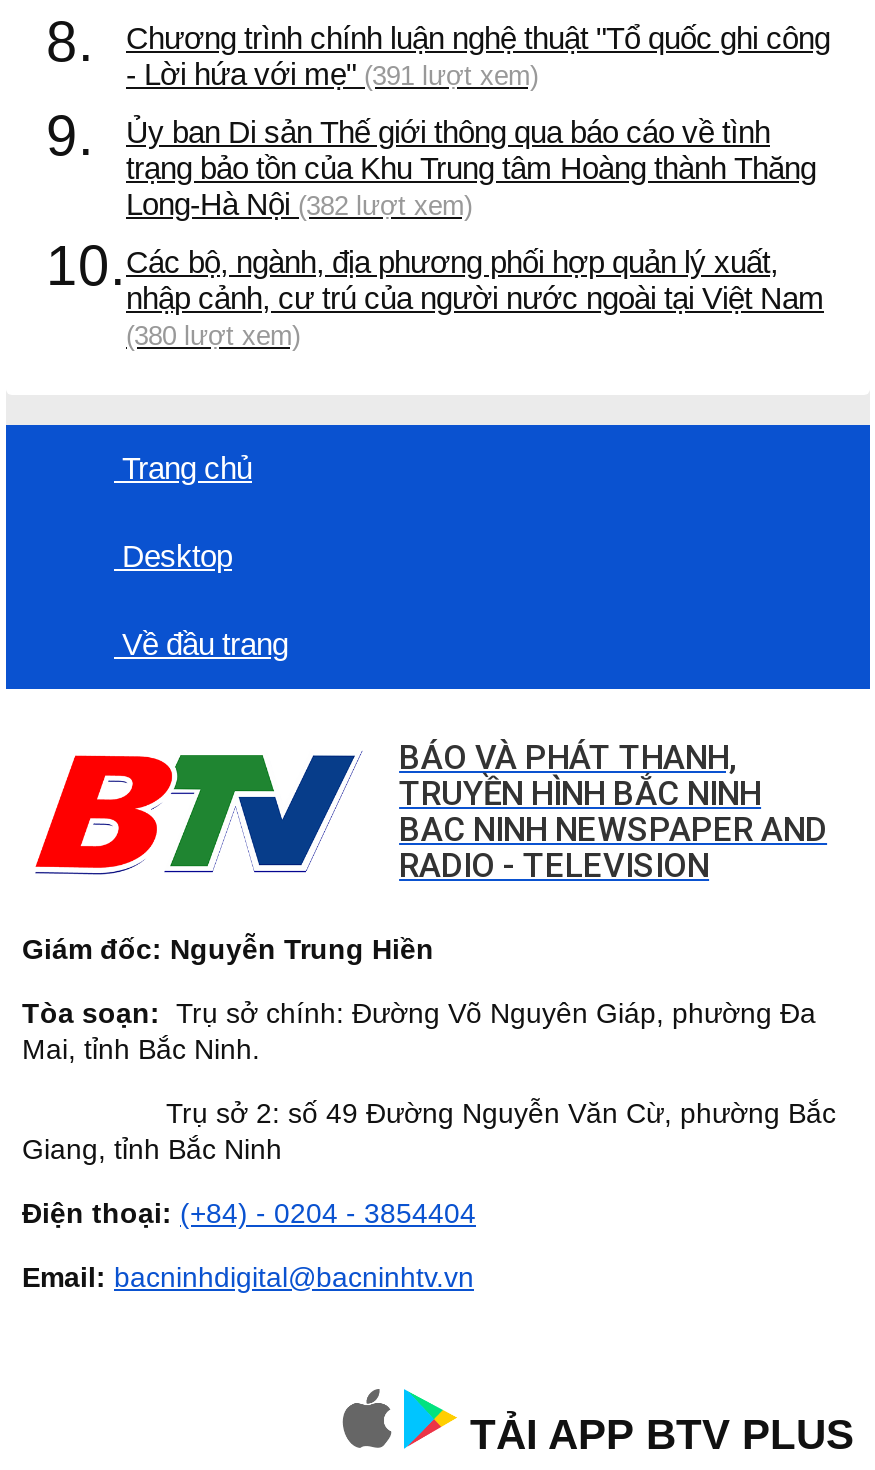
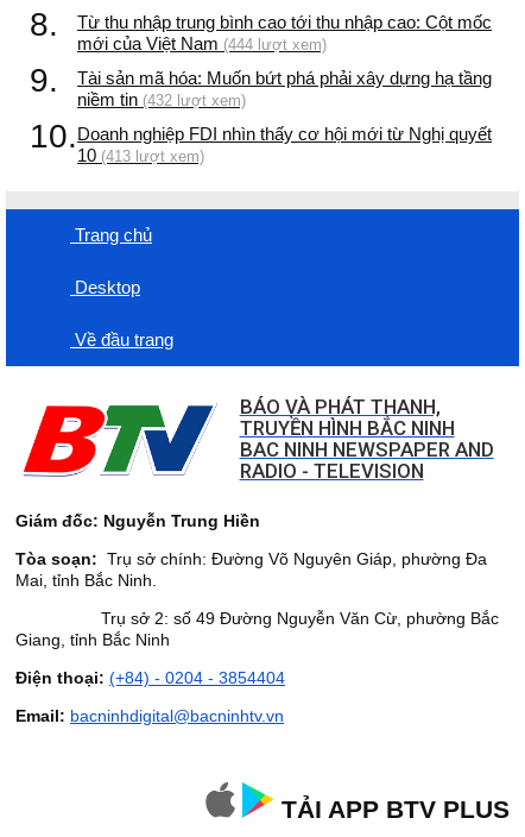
[126,21,830,91] Chương trình chính luận nghệ thuật "Tổ quốc ghi công | - Lời hứa với mẹ" (391 lượt xem) -> [77,12,492,54] Từ thu nhập trung bình cao tới thu nhập cao: Cột mốc | mới của Việt Nam (444 lượt xem)
[46,115,824,351] Ủy ban Di sản Thế giới thông qua báo cáo về tình | trạng bảo tồn của Khu Trung tâm Hoàng thành Thăng | Long-Hà Nội (382 lượt xem) | 10.Các bộ, ngành, địa phương phối hợp quản lý xuất, | nhập cảnh, cư trú của người nước ngoài tại Việt Nam | (380 lượt xem) -> [30,68,492,166] Tài sản mã hóa: Muốn bứt phá phải xây dựng hạ tầng | niềm tin (432 lượt xem) | 10.Doanh nghiệp FDI nhìn thấy cơ hội mới từ Nghị quyết | 10 (413 lượt xem)

